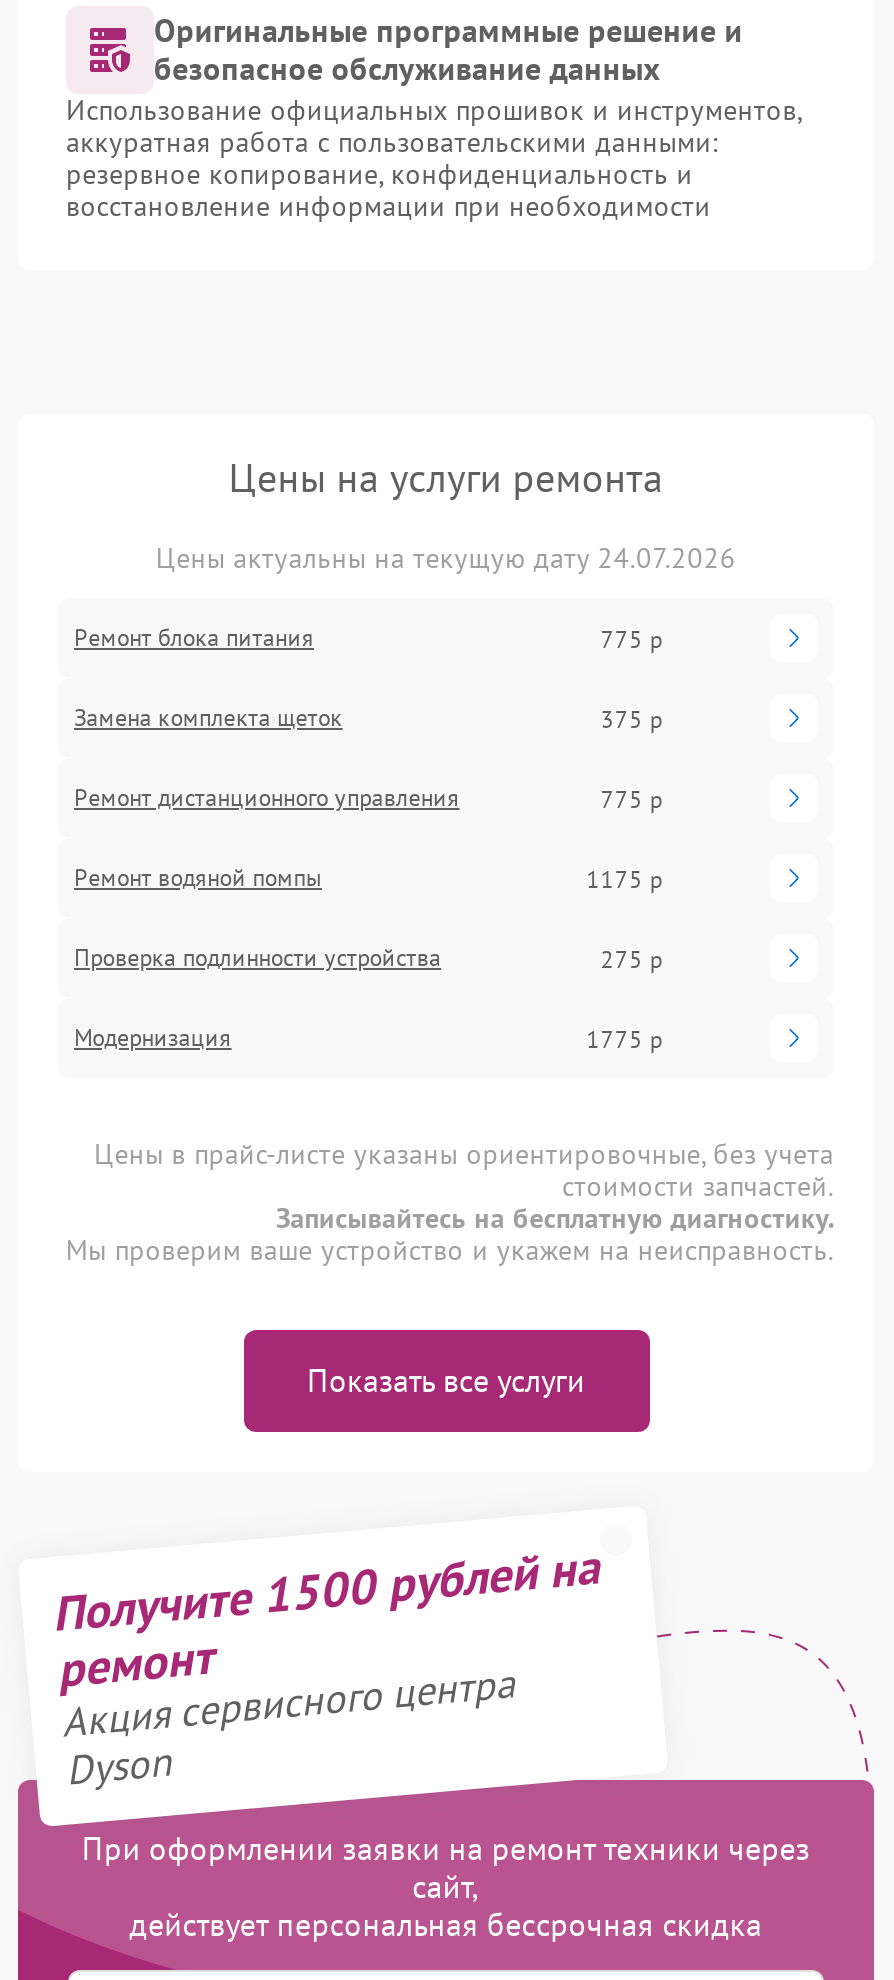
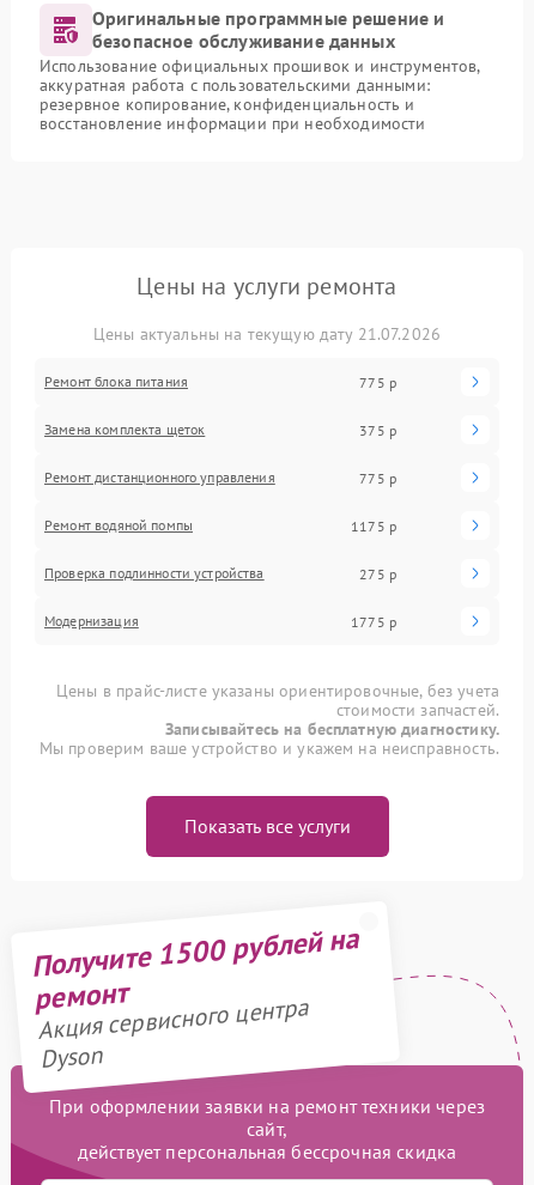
[156,540,736,576] Цены актуальны на текущую дату 24.07.2026 -> [93,323,441,345] Цены актуальны на текущую дату 21.07.2026

